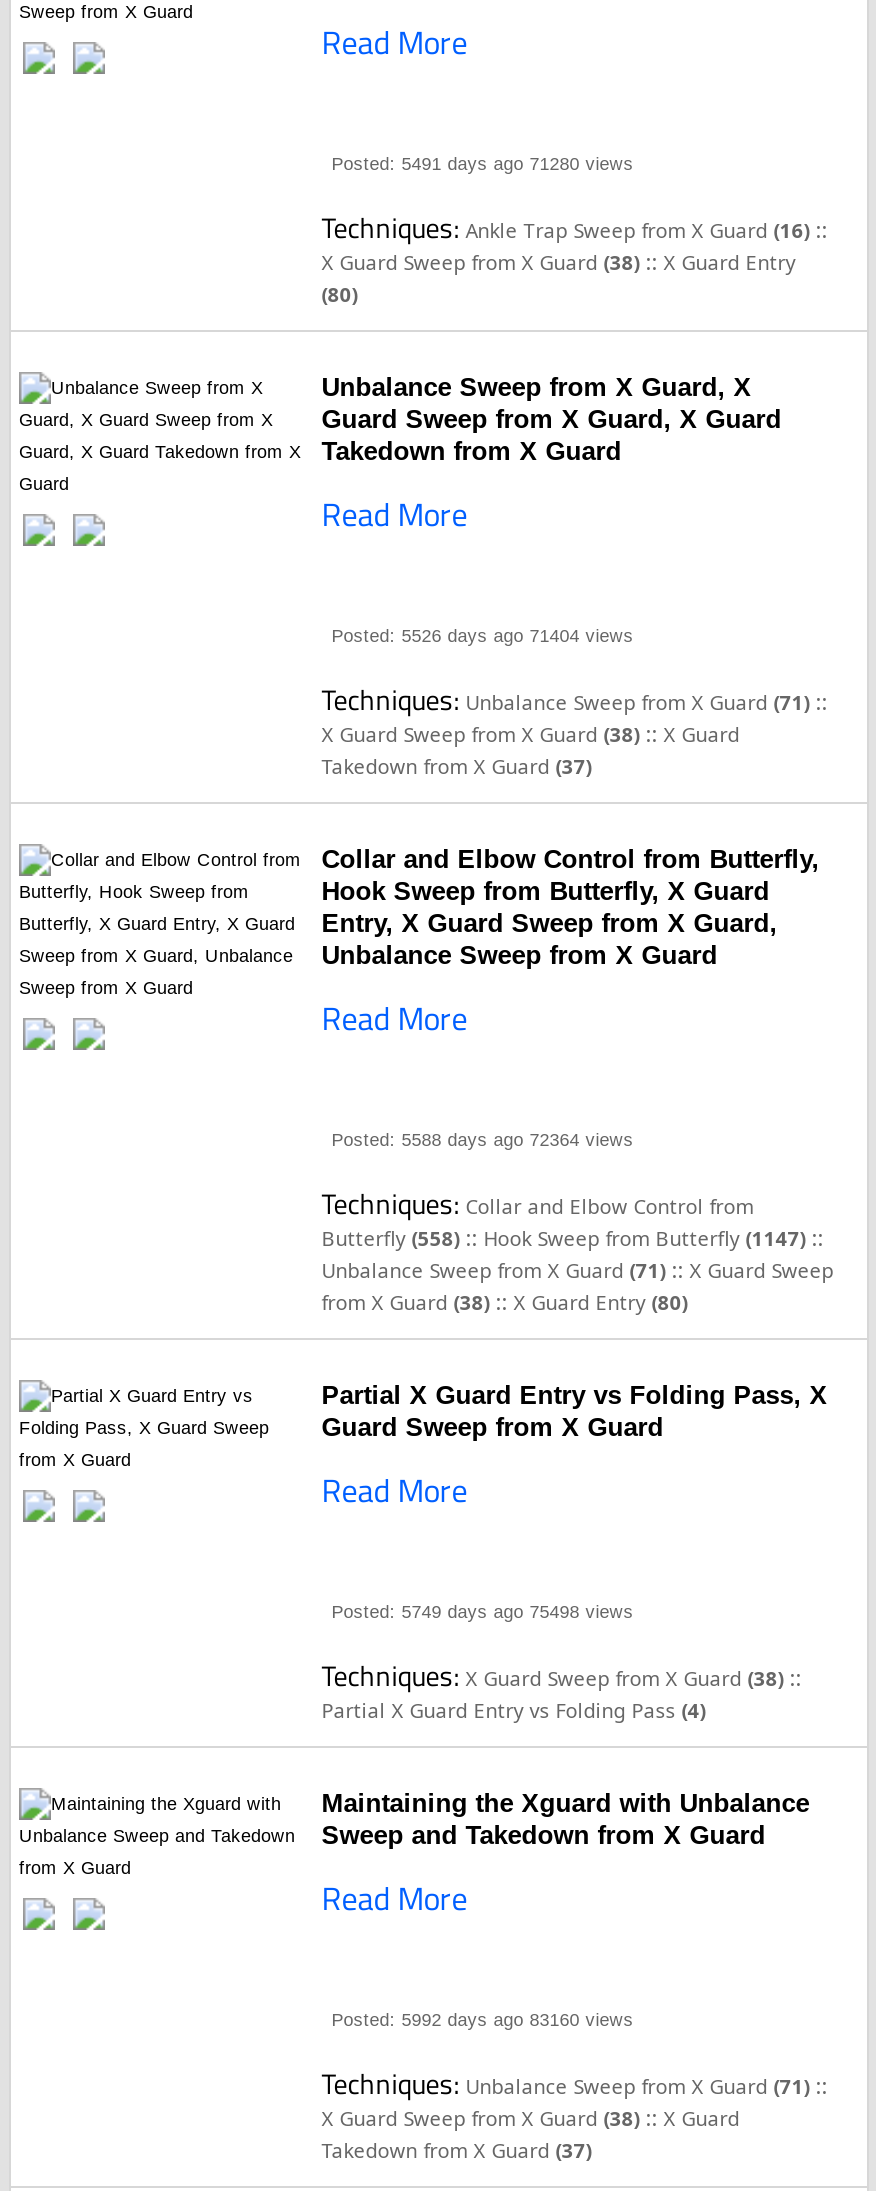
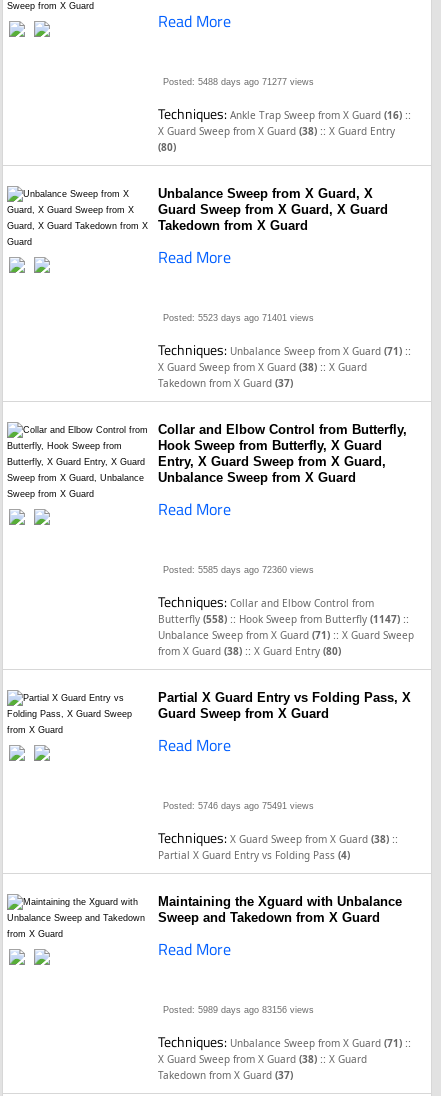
[331,154,633,174] Posted: 5491 days ago 71280 views -> [163,77,314,87] Posted: 5488 days ago 71277 views
[331,626,633,646] Posted: 5526 days ago 71404 views -> [163,313,314,323] Posted: 5523 days ago 71401 views
[331,1130,633,1150] Posted: 5588 days ago 72364 views -> [163,565,314,575] Posted: 5585 days ago 72360 views
[331,1602,633,1622] Posted: 5749 days ago 75498 views -> [163,801,314,811] Posted: 5746 days ago 75491 views
[331,2010,633,2030] Posted: 5992 days ago 83160 views -> [163,1005,314,1015] Posted: 5989 days ago 83156 views

